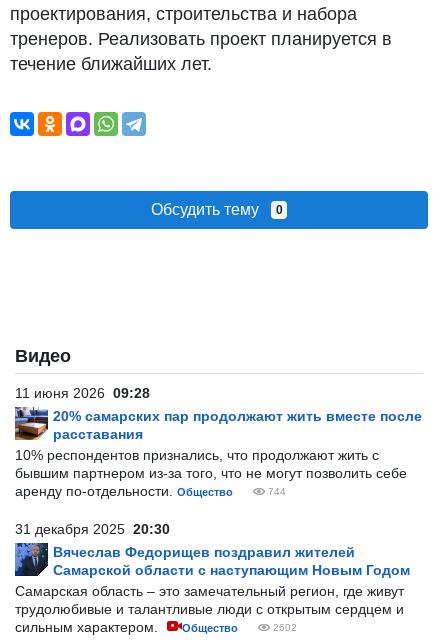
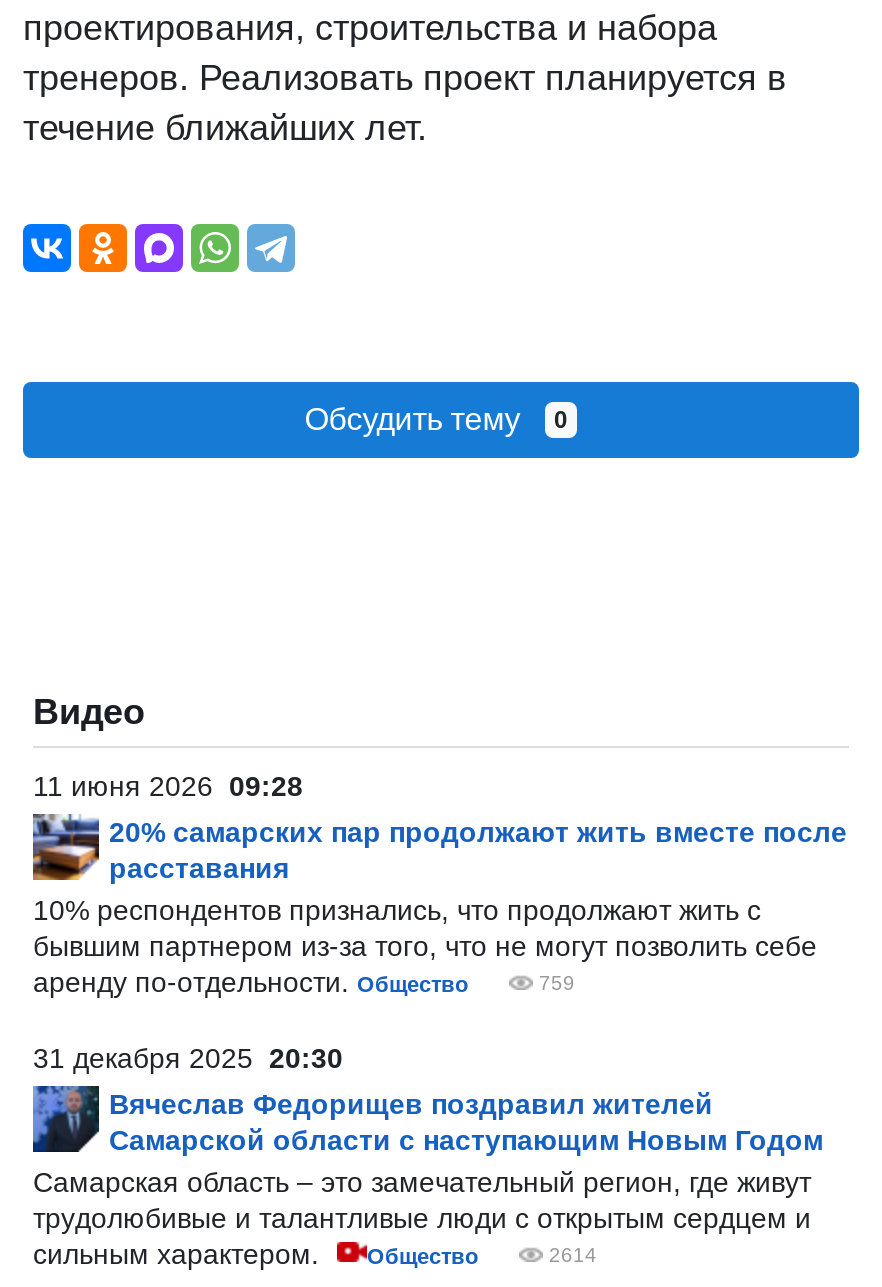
[268,486,286,497] 744 -> [539,972,575,994] 759
[273,622,297,633] 2602 -> [549,1244,597,1266] 2614

